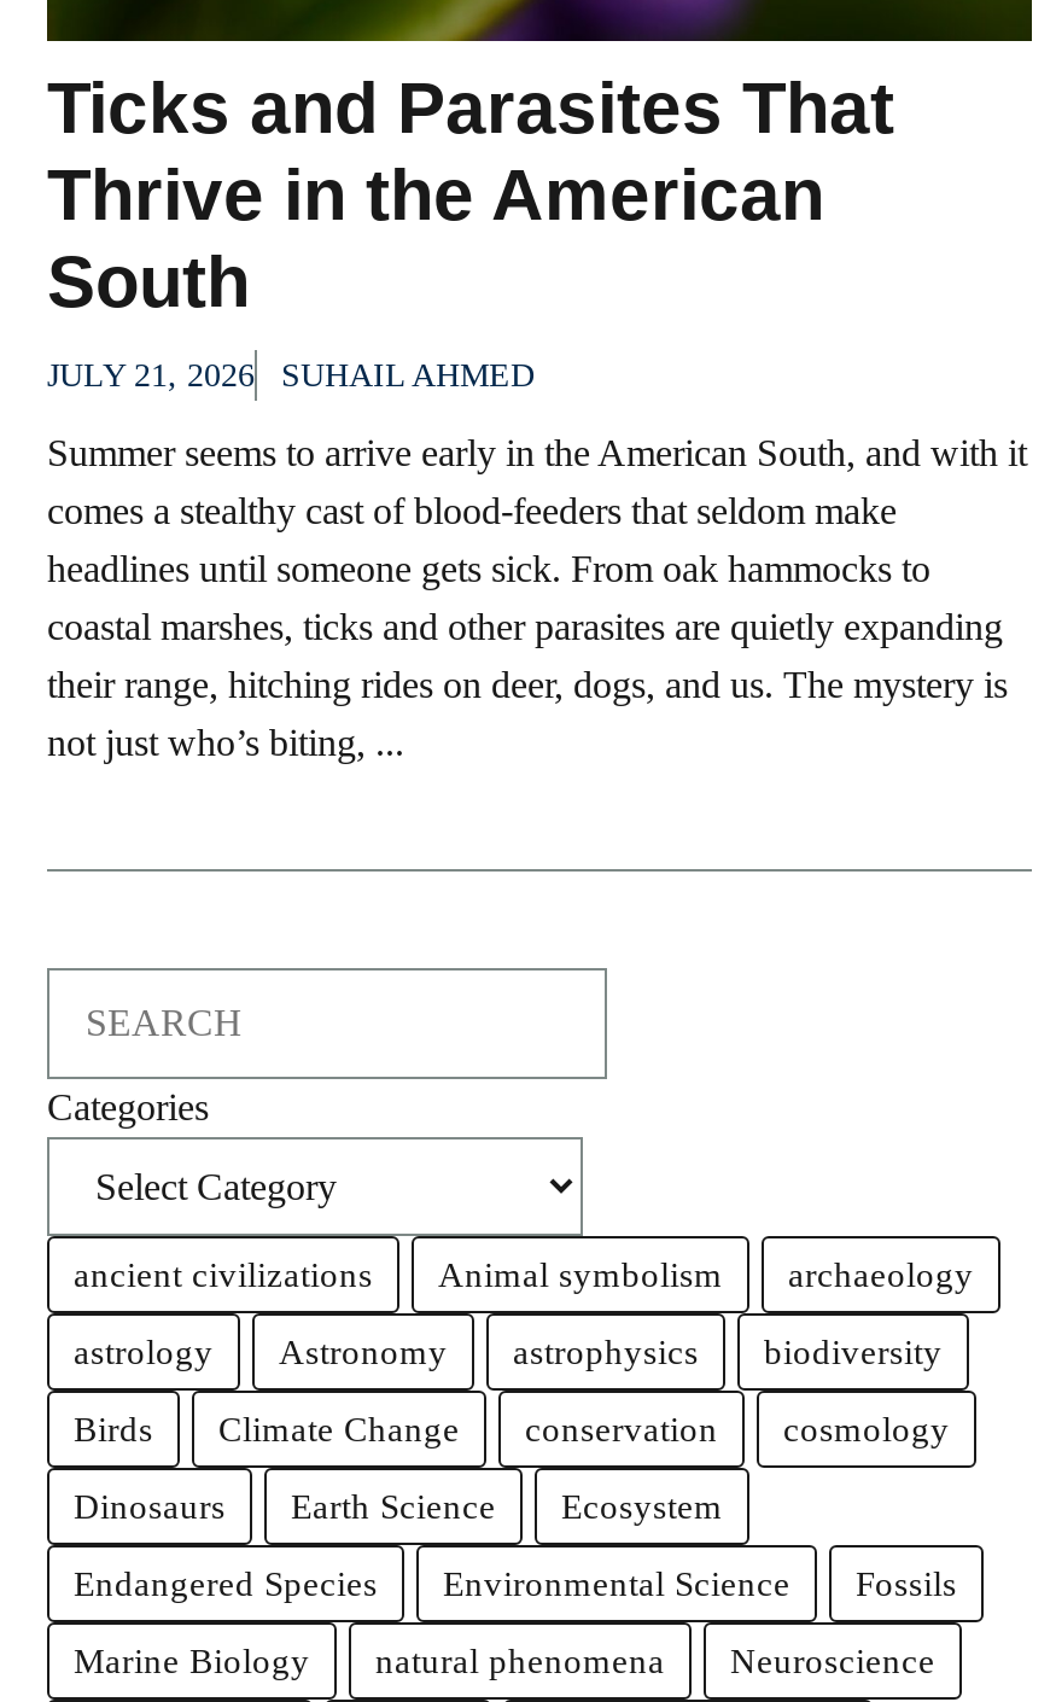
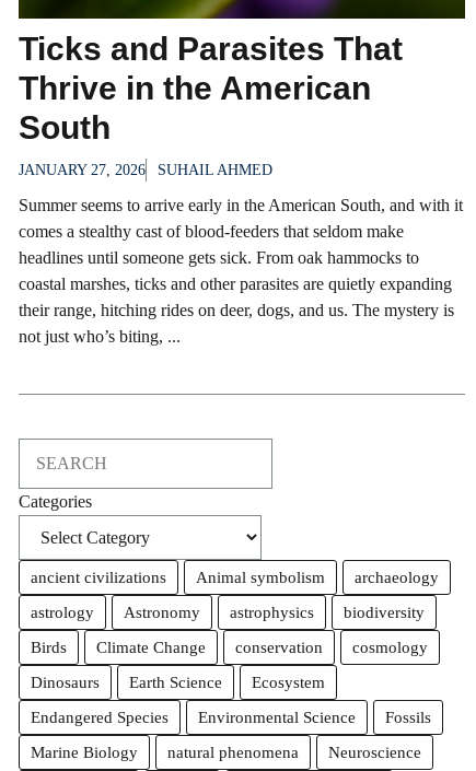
[47,357,535,393] JULY 21, 2026 SUHAIL AHMED -> [19,162,272,178] JANUARY 27, 2026 SUHAIL AHMED

